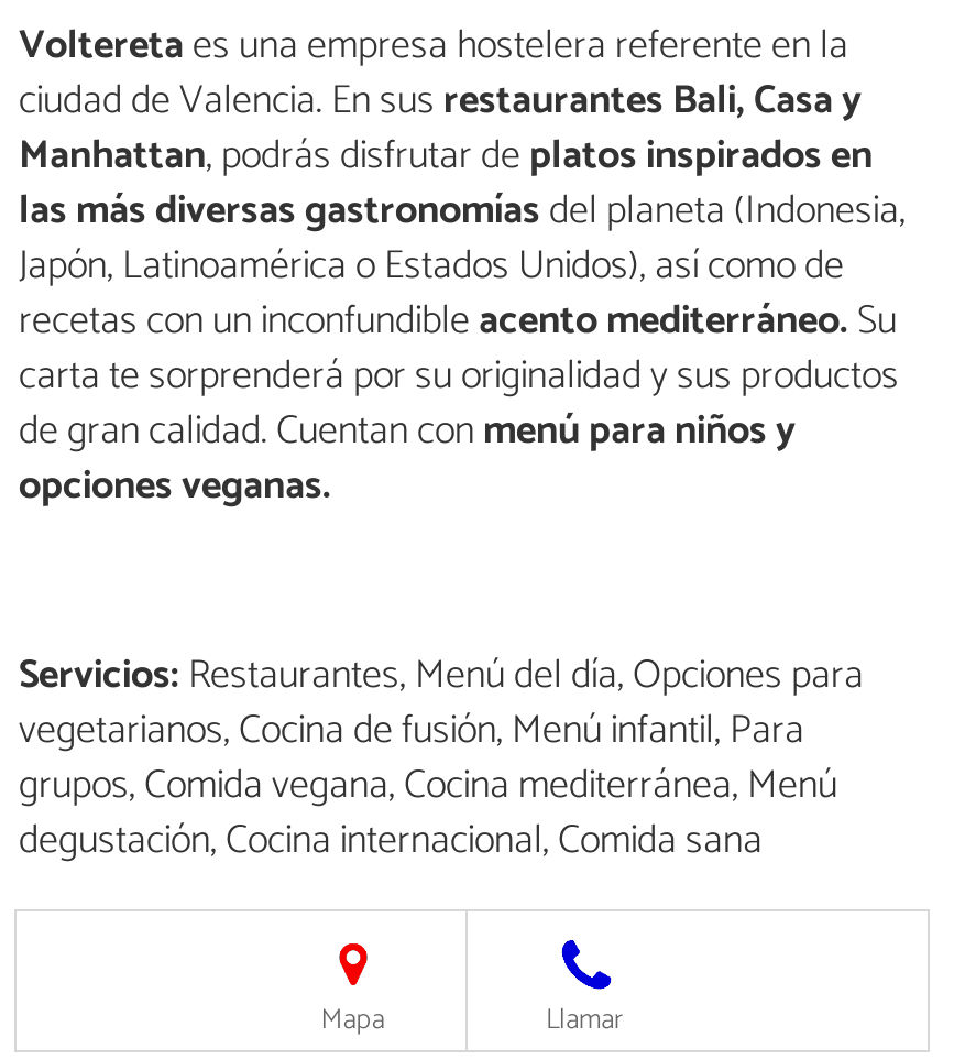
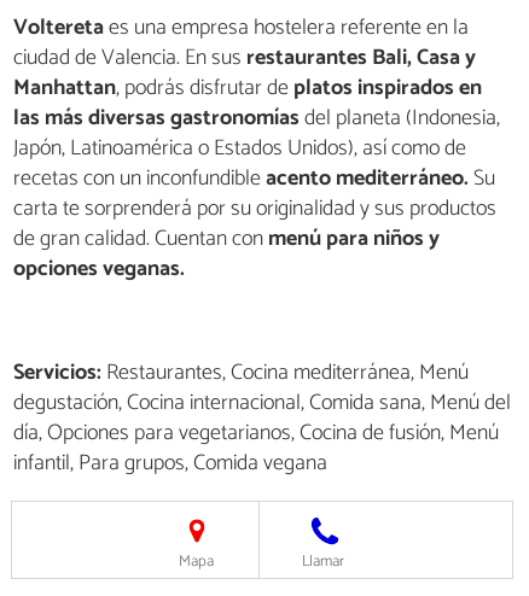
[19,642,864,873] Servicios: Restaurantes, Menú del día, Opciones para | vegetarianos, Cocina de fusión, Menú infantil, Para | grupos, Comida vegana, Cocina mediterránea, Menú | degustación, Cocina internacional, Comida sana -> [13,354,511,481] Servicios: Restaurantes, Cocina mediterránea, Menú | degustación, Cocina internacional, Comida sana, Menú del | día, Opciones para vegetarianos, Cocina de fusión, Menú | infantil, Para grupos, Comida vegana

